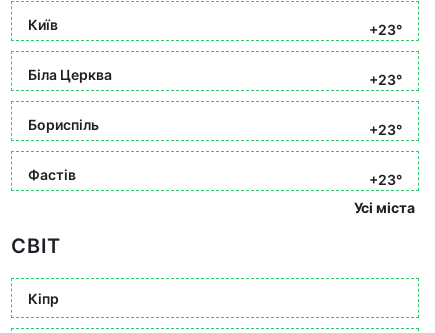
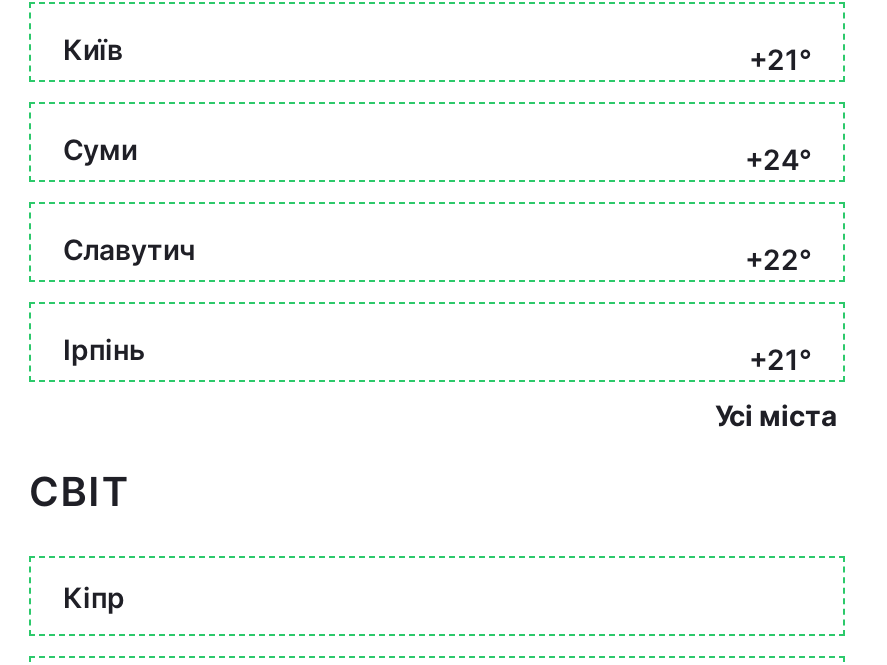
[369,21,402,38] +23° -> [749,42,811,76] +21°
[28,65,402,88] Біла Церква | +23° -> [63,131,811,176] Суми | +24°
[28,115,402,138] Бориспіль | +23° -> [63,231,811,276] Славутич | +22°
[28,165,402,188] Фастів | +23° -> [63,331,811,376] Ірпінь | +21°

